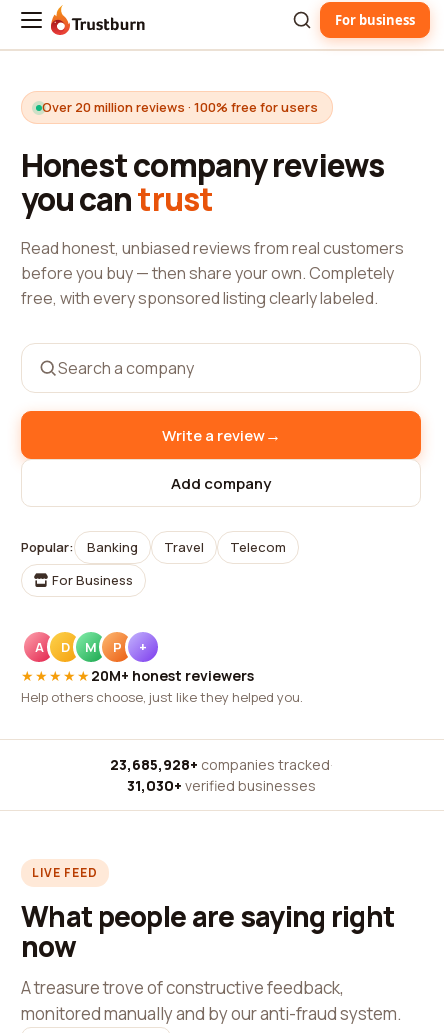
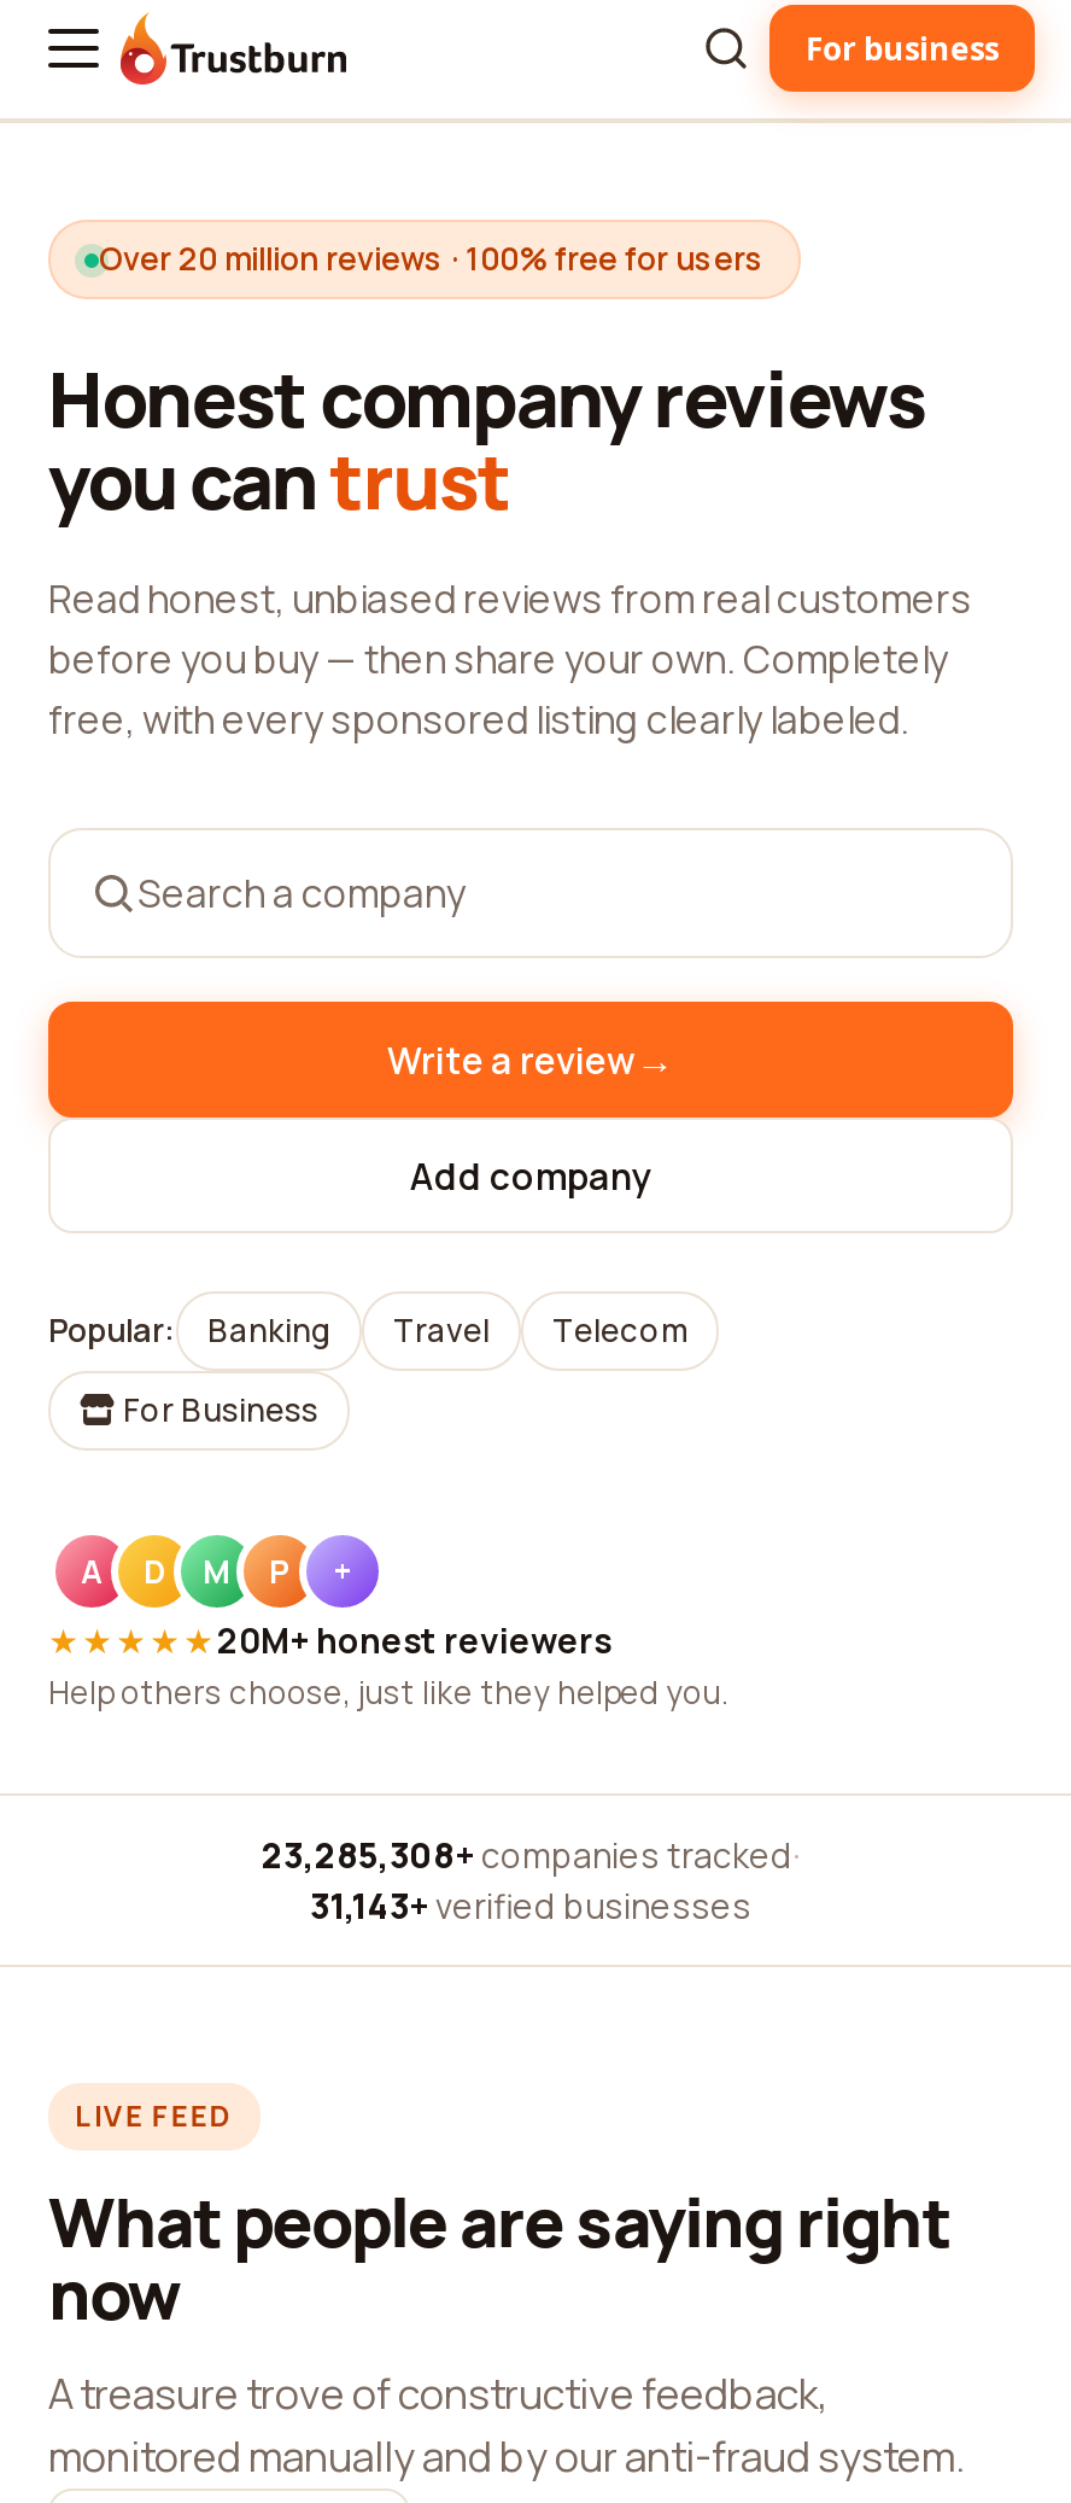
[109,755,332,774] 23,685,928+ companies tracked · -> [262,1832,800,1878] 23,285,308+ companies tracked ·
[126,776,315,795] 31,030+ verified businesses -> [310,1883,751,1929] 31,143+ verified businesses

